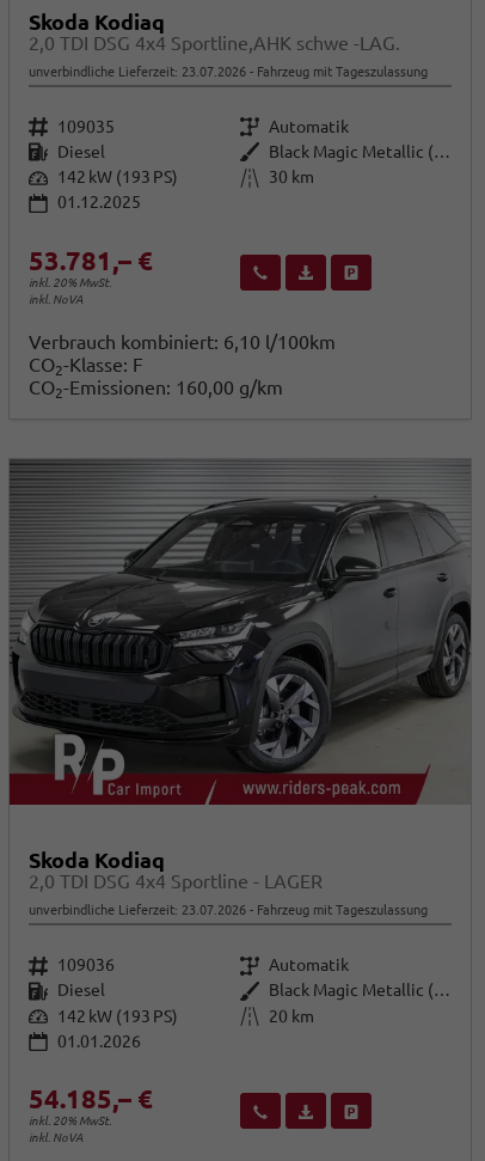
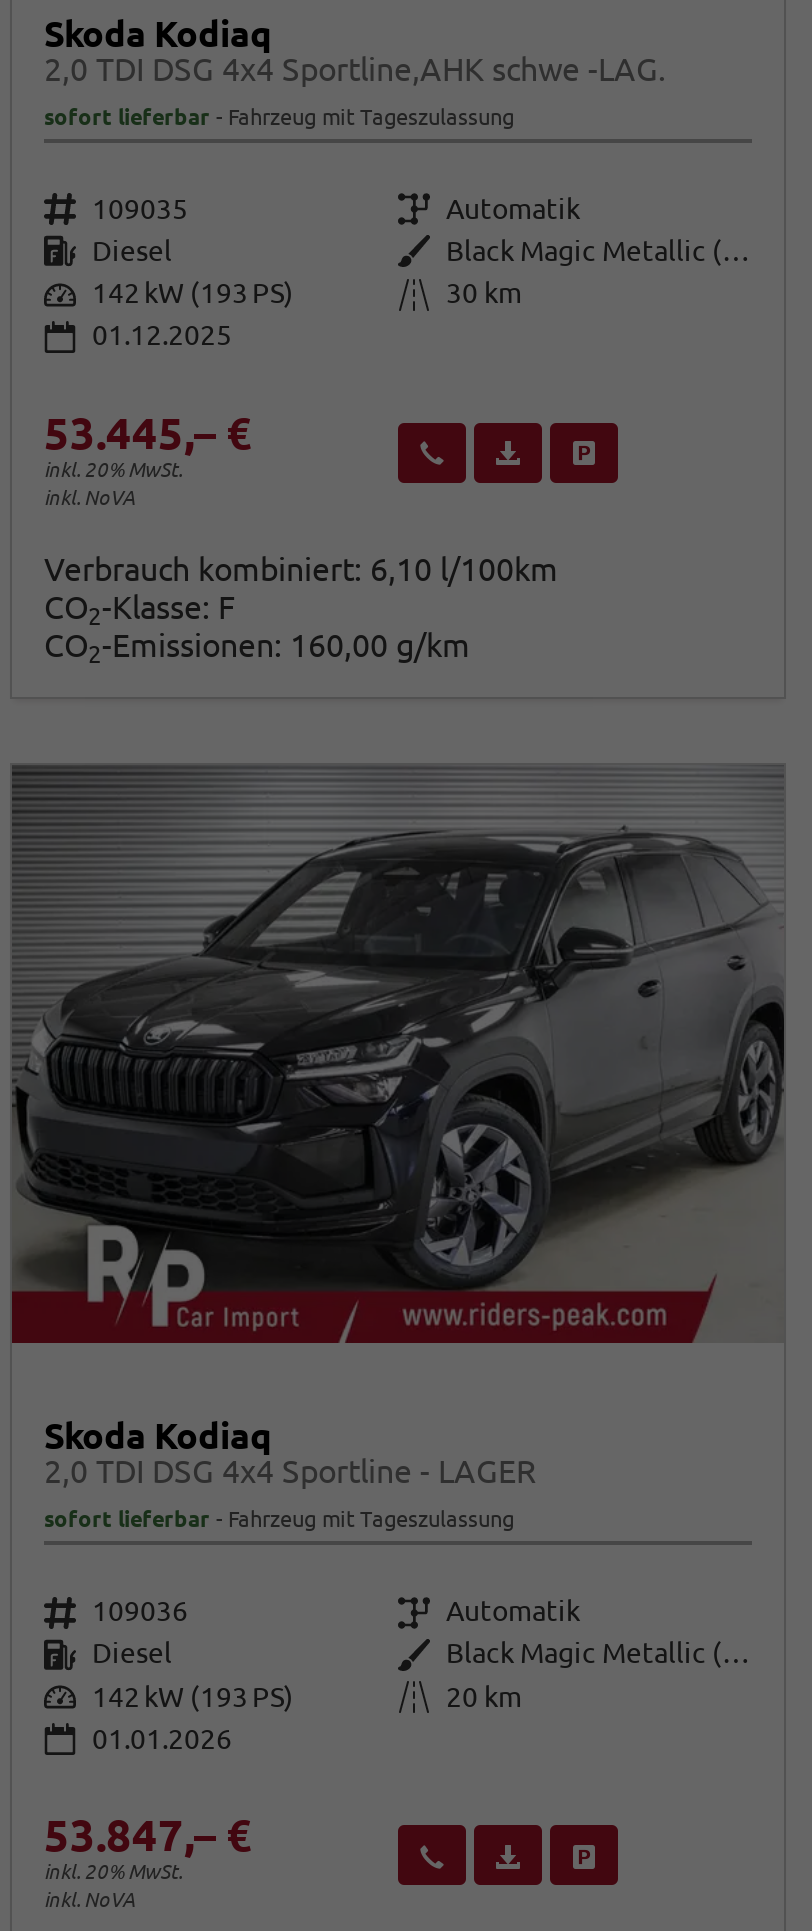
[29,64,428,78] unverbindliche Lieferzeit: 23.07.2026 Fahrzeug mit Tageszulassung -> [44,104,514,128] sofort lieferbar Fahrzeug mit Tageszulassung
[29,245,153,275] 53.781,– € -> [44,406,252,456] 53.445,– €
[29,903,428,917] unverbindliche Lieferzeit: 23.07.2026 Fahrzeug mit Tageszulassung -> [44,1507,514,1531] sofort lieferbar Fahrzeug mit Tageszulassung
[29,1083,153,1113] 54.185,– € -> [44,1809,252,1859] 53.847,– €

